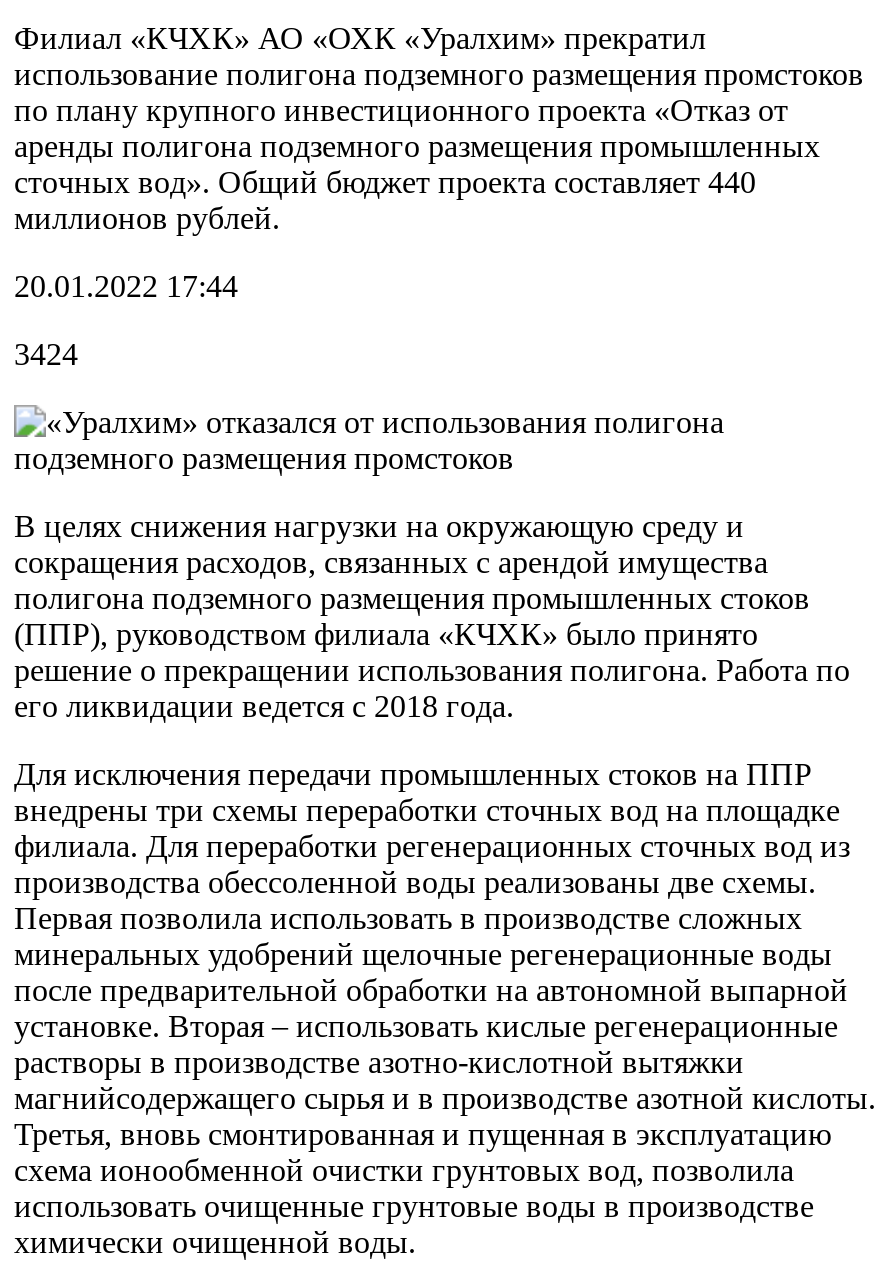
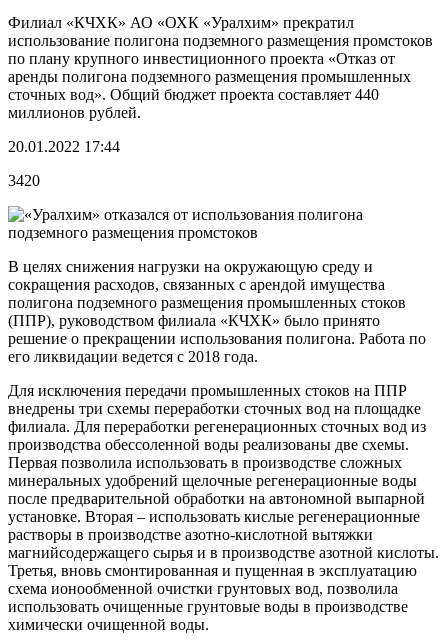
[14,337,78,371] 3424 -> [8,172,40,189] 3420

